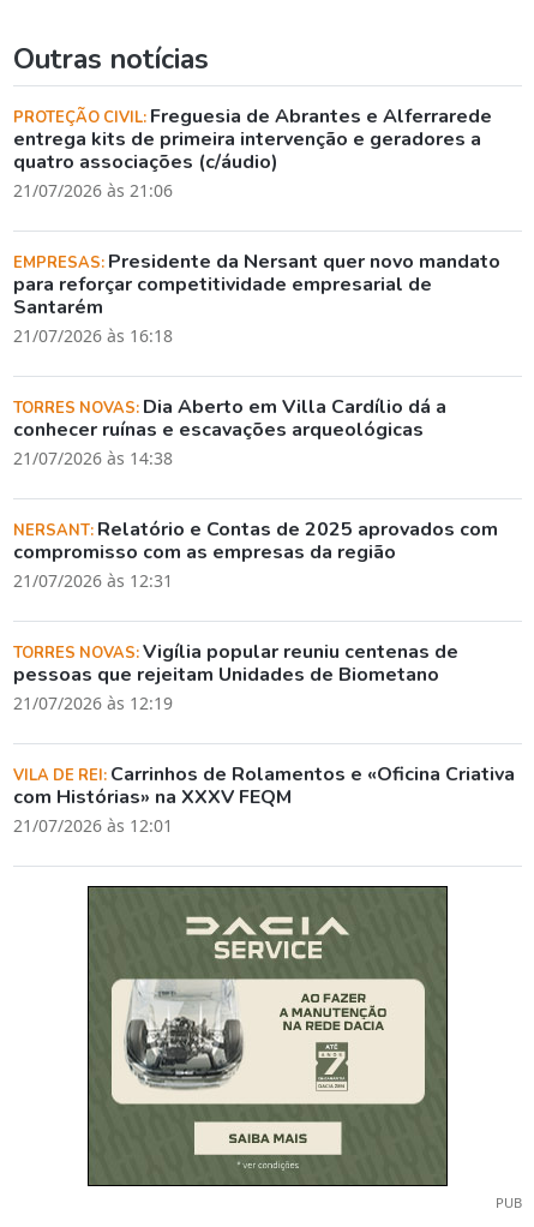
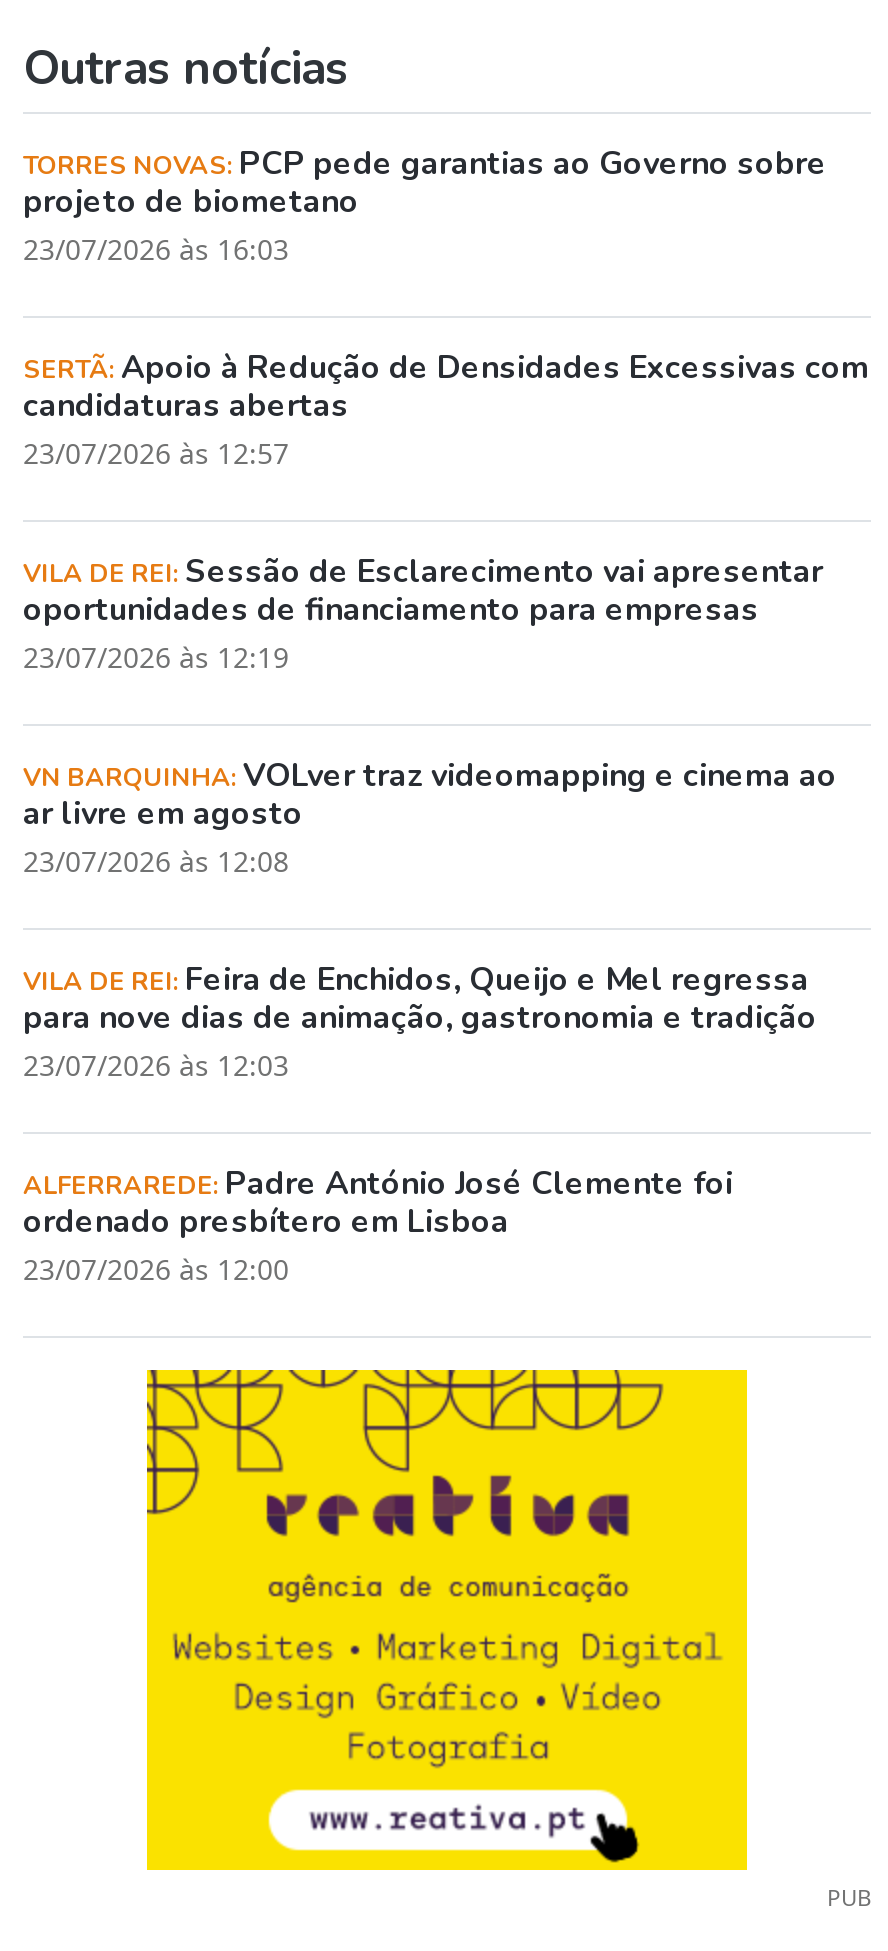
[13,103,492,202] PROTEÇÃO CIVIL: Freguesia de Abrantes e Alferrarede | entrega kits de primeira intervenção e geradores a | quatro associações (c/áudio) | 21/07/2026 às 21:06 -> [23,141,827,267] TORRES NOVAS: PCP pede garantias ao Governo sobre | projeto de biometano | 23/07/2026 às 16:03
[13,249,500,347] EMPRESAS: Presidente da Nersant quer novo mandato | para reforçar competitividade empresarial de | Santarém | 21/07/2026 às 16:18 -> [23,345,869,471] SERTÃ: Apoio à Redução de Densidades Excessivas com | candidaturas abertas | 23/07/2026 às 12:57
[13,394,446,470] TORRES NOVAS: Dia Aberto em Villa Cardílio dá a | conhecer ruínas e escavações arqueológicas | 21/07/2026 às 14:38 -> [23,549,823,675] VILA DE REI: Sessão de Esclarecimento vai apresentar | oportunidades de financiamento para empresas | 23/07/2026 às 12:19
[13,516,498,592] NERSANT: Relatório e Contas de 2025 aprovados com | compromisso com as empresas da região | 21/07/2026 às 12:31 -> [23,753,837,879] VN BARQUINHA: VOLver traz videomapping e cinema ao | ar livre em agosto | 23/07/2026 às 12:08
[13,639,458,714] TORRES NOVAS: Vigília popular reuniu centenas de | pessoas que rejeitam Unidades de Biometano | 21/07/2026 às 12:19 -> [23,957,817,1083] VILA DE REI: Feira de Enchidos, Queijo e Mel regressa | para nove dias de animação, gastronomia e tradição | 23/07/2026 às 12:03
[13,761,515,837] VILA DE REI: Carrinhos de Rolamentos e «Oficina Criativa | com Histórias» na XXXV FEQM | 21/07/2026 às 12:01 -> [23,1161,733,1287] ALFERRAREDE: Padre António José Clemente foi | ordenado presbítero em Lisboa | 23/07/2026 às 12:00
[86,885,449,1187] [image] -> [145,1367,749,1873] [image]

